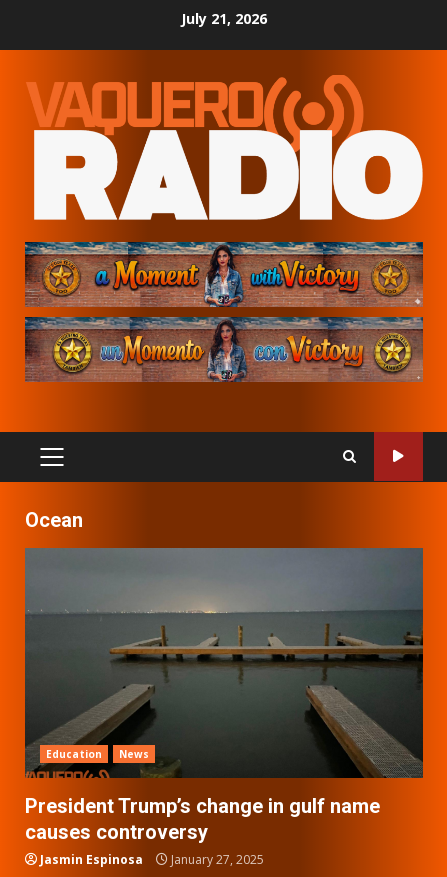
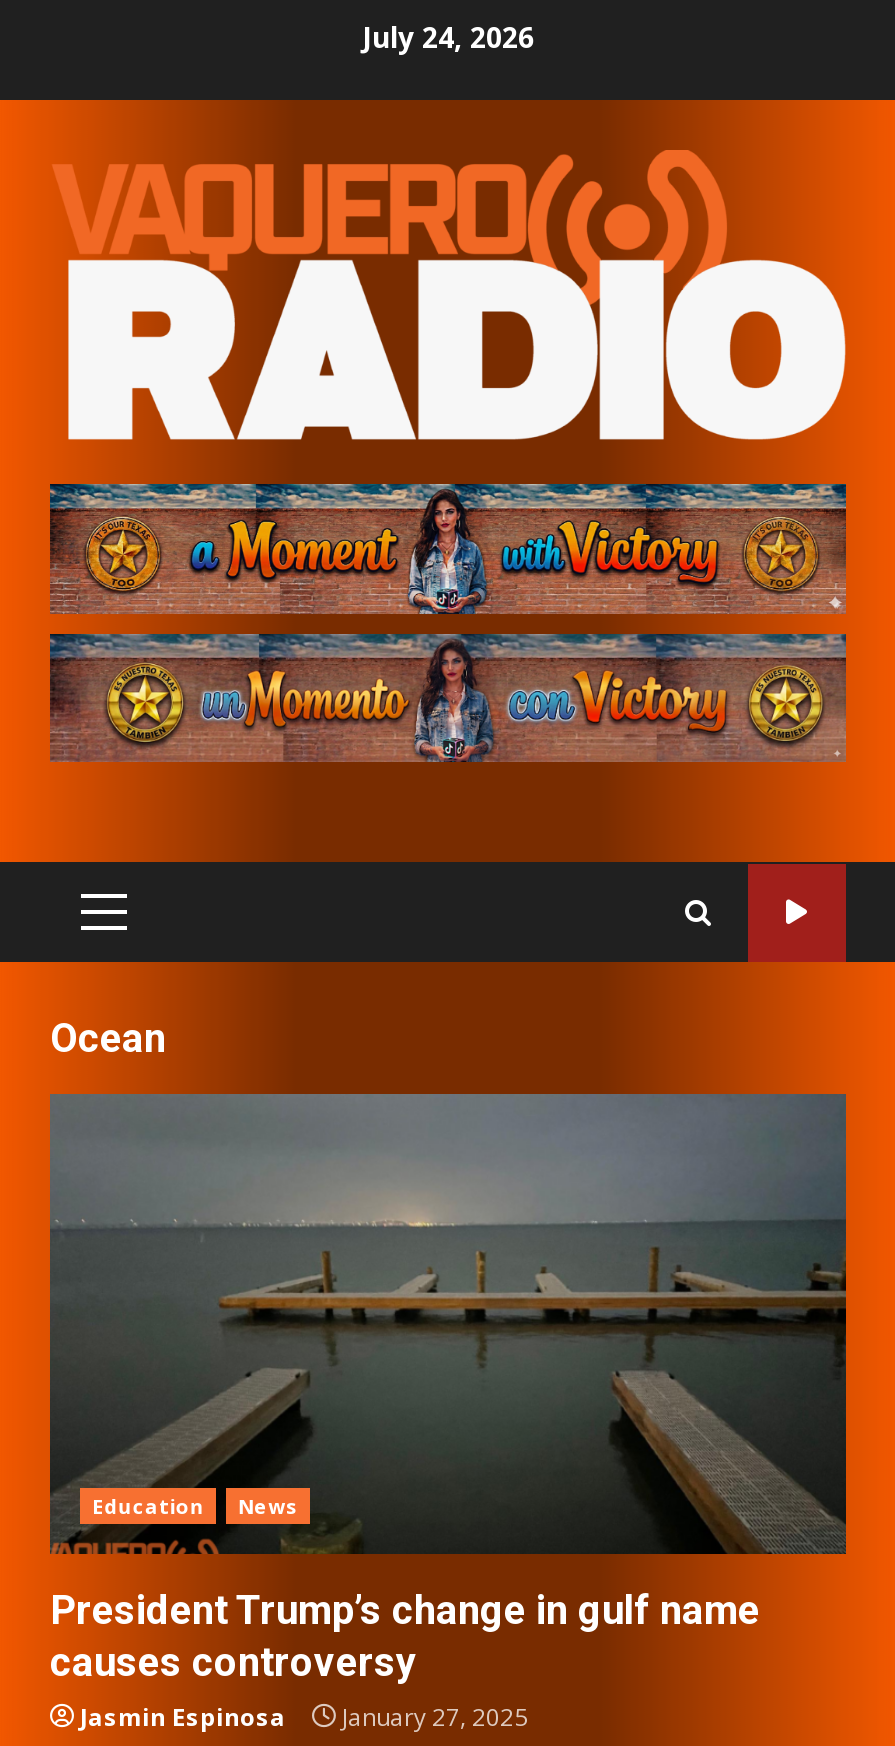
[181,8,267,27] July 21, 2026 -> [362,17,534,55] July 24, 2026

